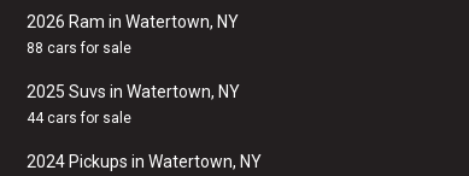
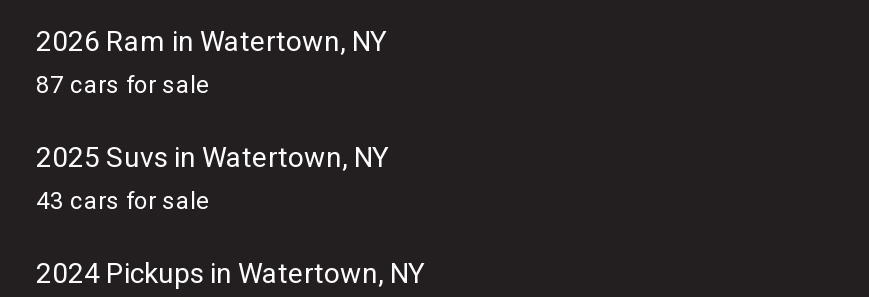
[27,40,131,57] 88 cars for sale -> [36,71,210,99] 87 cars for sale
[27,110,131,127] 44 cars for sale -> [36,187,210,215] 43 cars for sale

